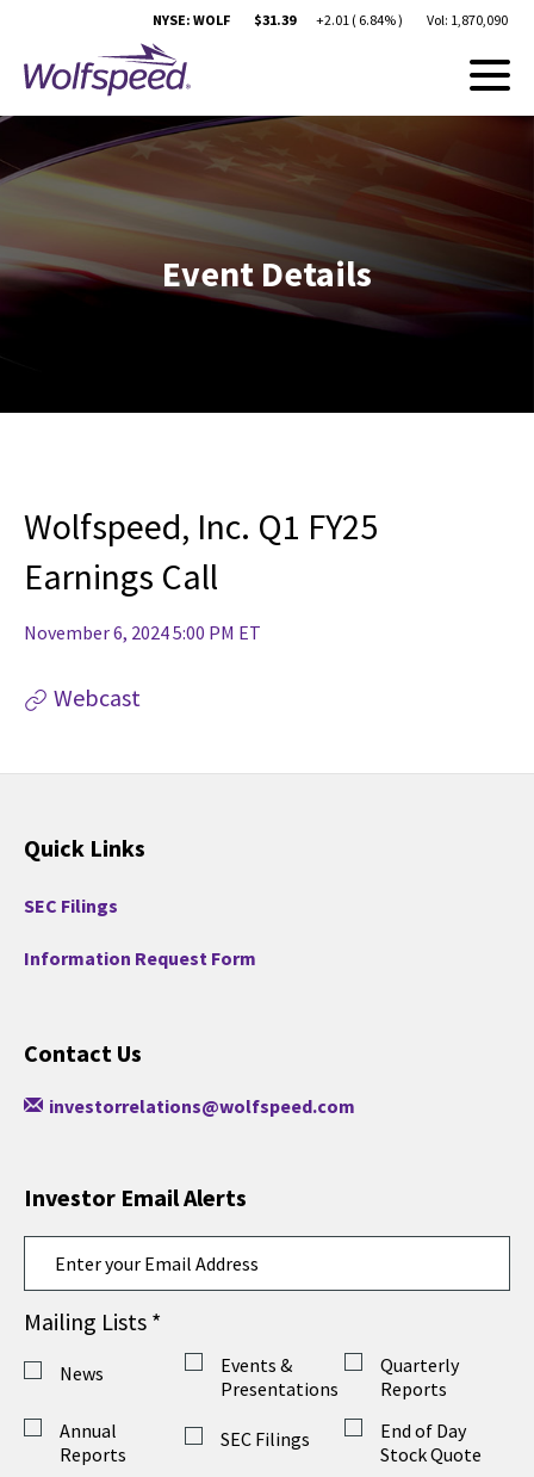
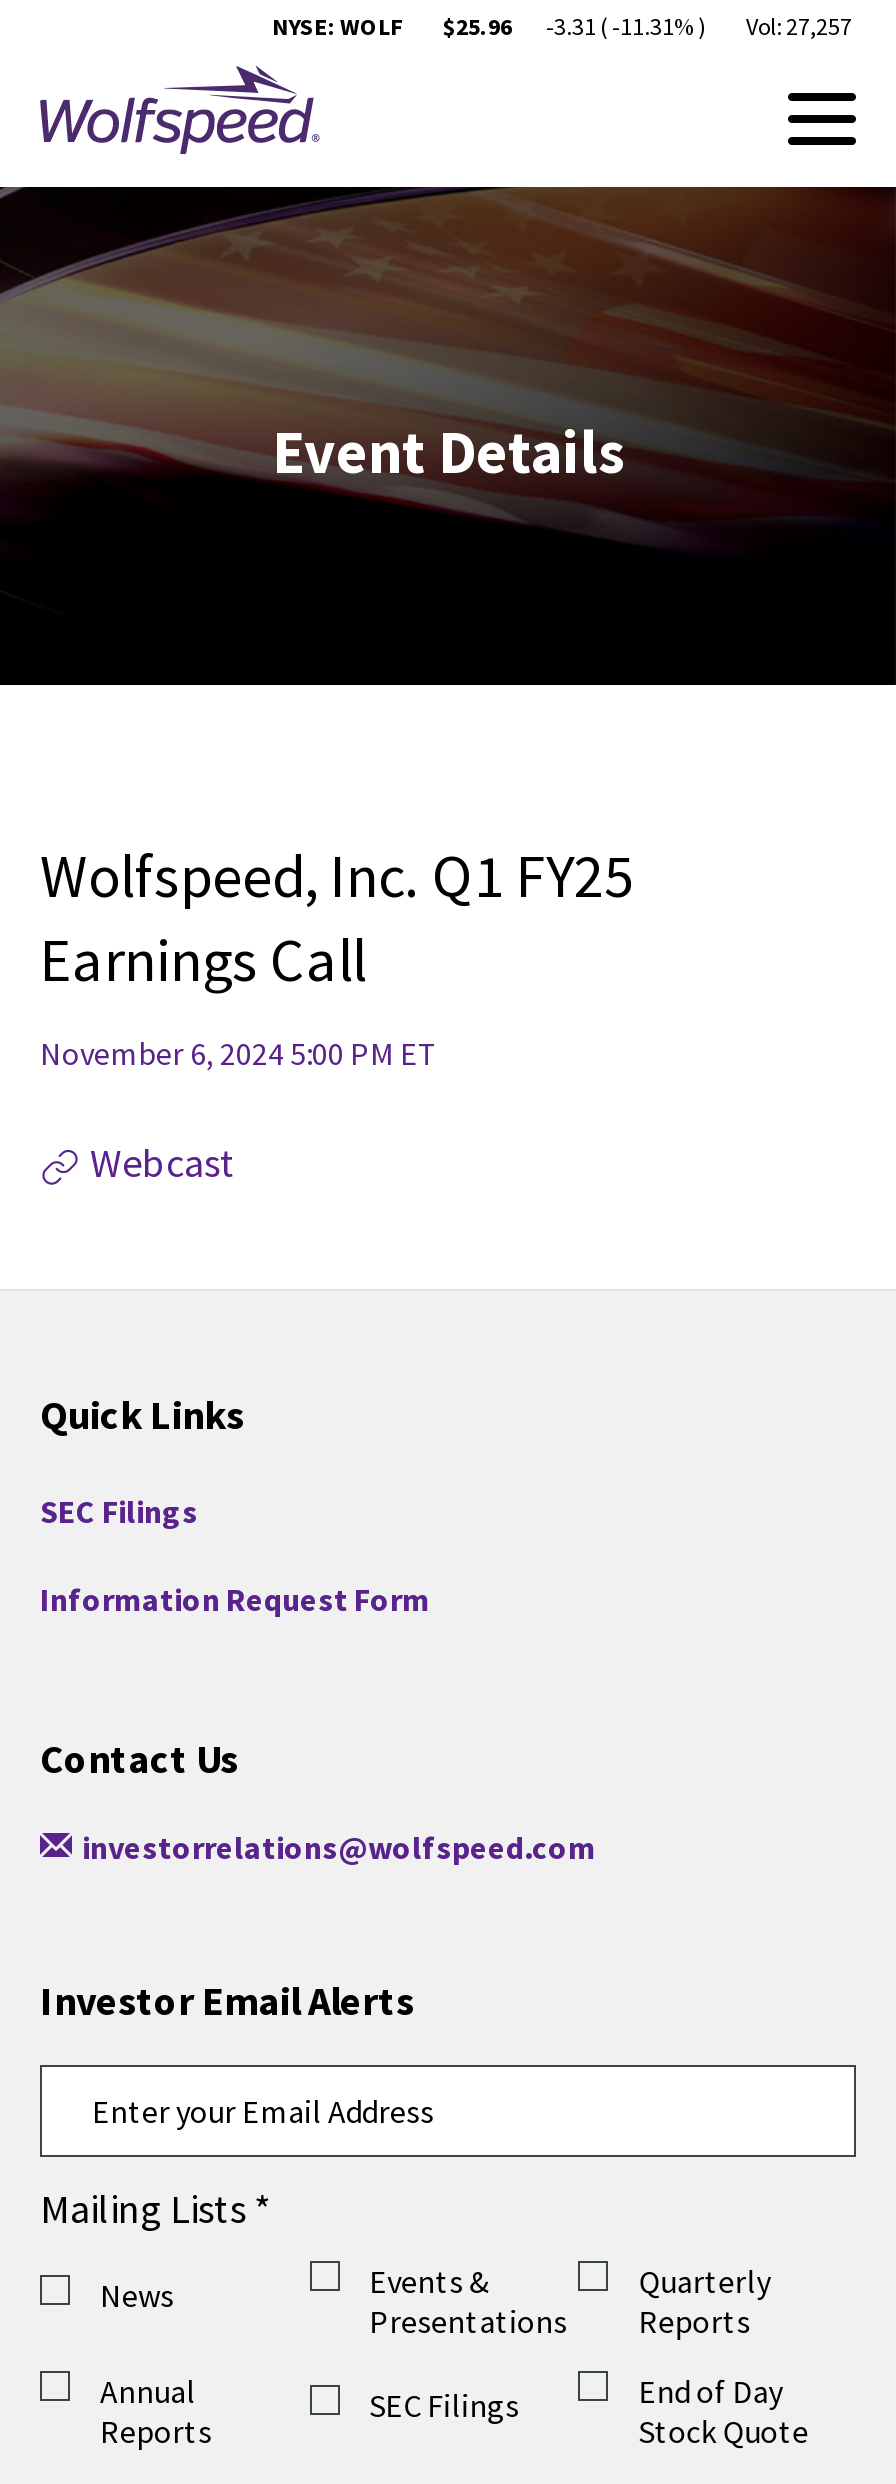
[262,11,508,29] 31.39 | +2.01 ( 6.84% ) | Vol: 1,870,090 -> [456,11,852,41] 25.96 | -3.31 ( -11.31% ) | Vol: 27,257

